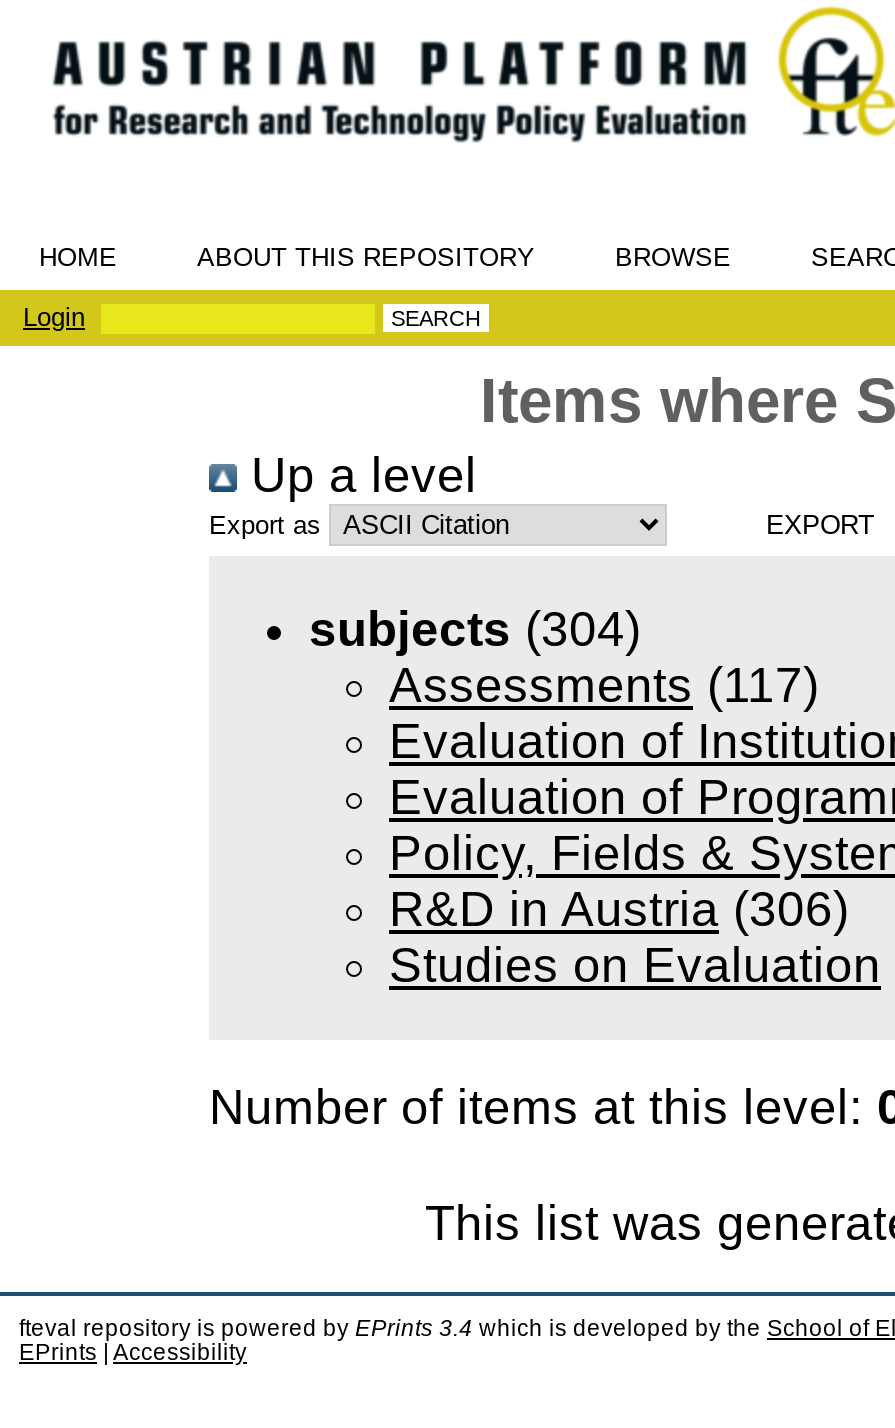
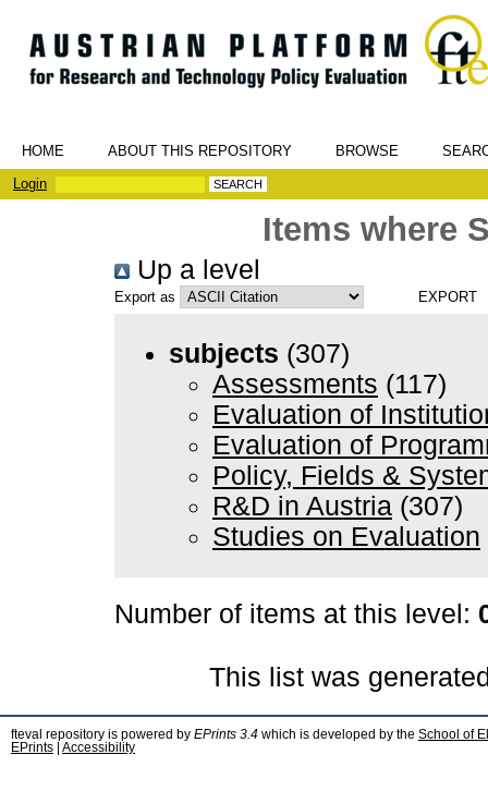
[309,602,641,656] subjects (304) -> [169,339,350,368] subjects (307)
[389,882,849,936] R&D in Austria (306) -> [212,491,463,521] R&D in Austria (307)

